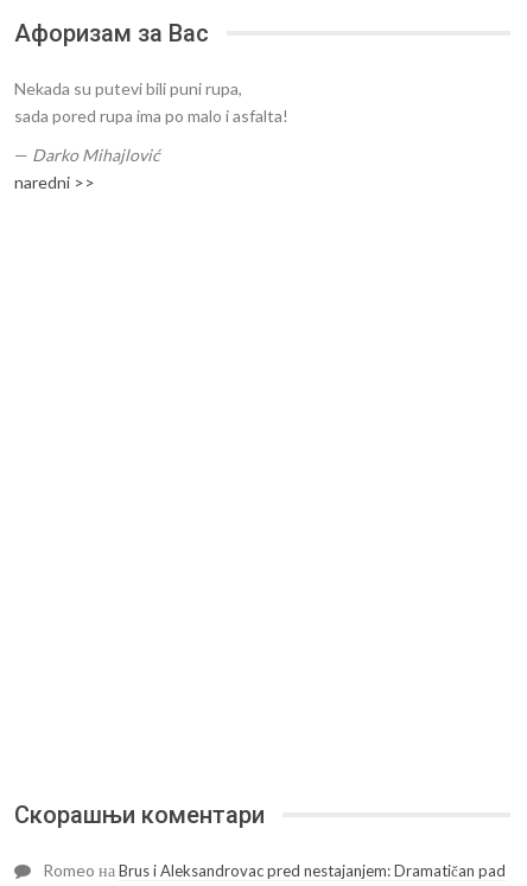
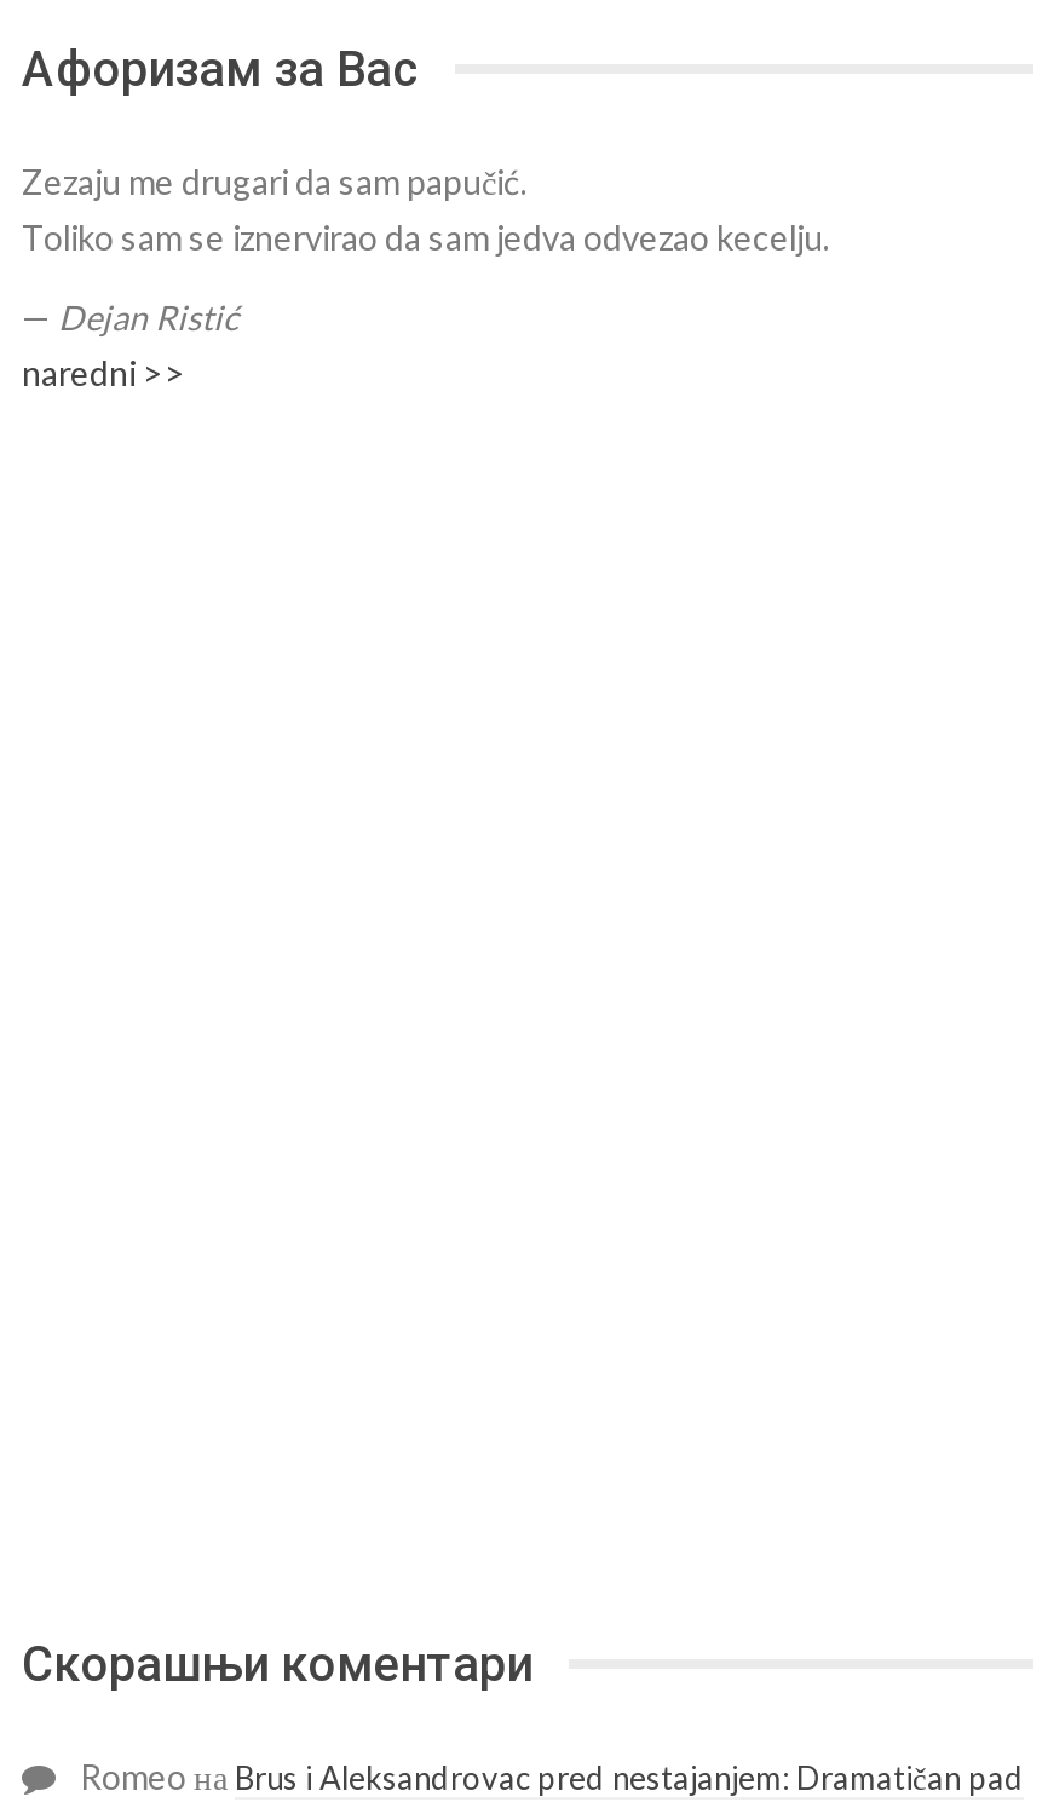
[14,78,288,126] Nekada su putevi bili puni rupa, | sada pored rupa ima po malo i asfalta! -> [22,160,830,257] Zezaju me drugari da sam papučić. | Toliko sam se iznervirao da sam jedva odvezao kecelju.
[14,145,160,165] — Darko Mihajlović -> [22,295,240,336] — Dejan Ristić

